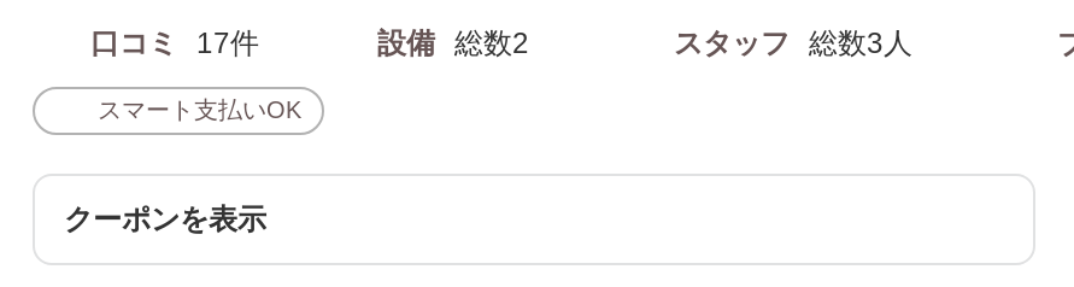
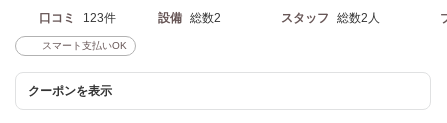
[90,26,259,59] 口コミ 17件 -> [39,11,116,25] 口コミ 123件
[674,26,912,59] スタッフ 総数3人 -> [281,11,380,25] スタッフ 総数2人

